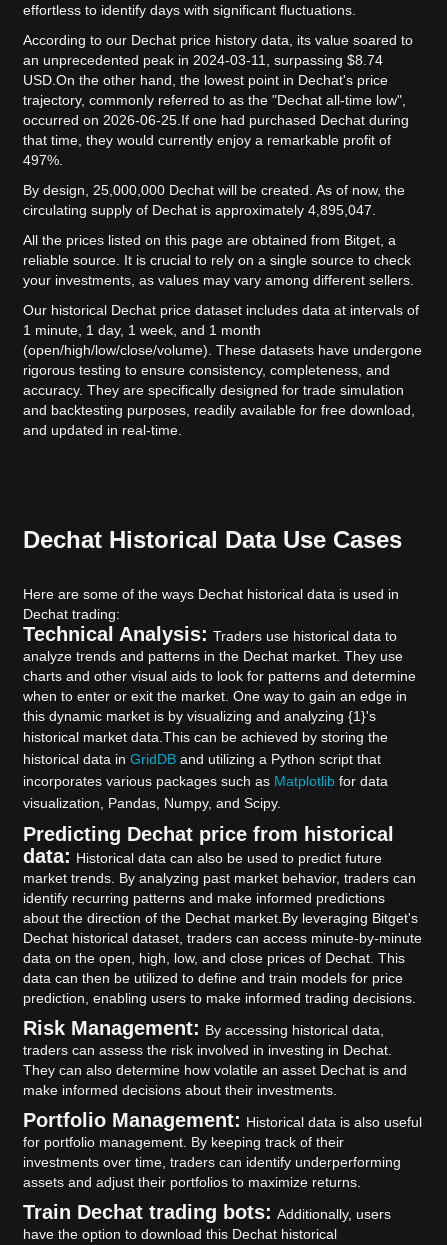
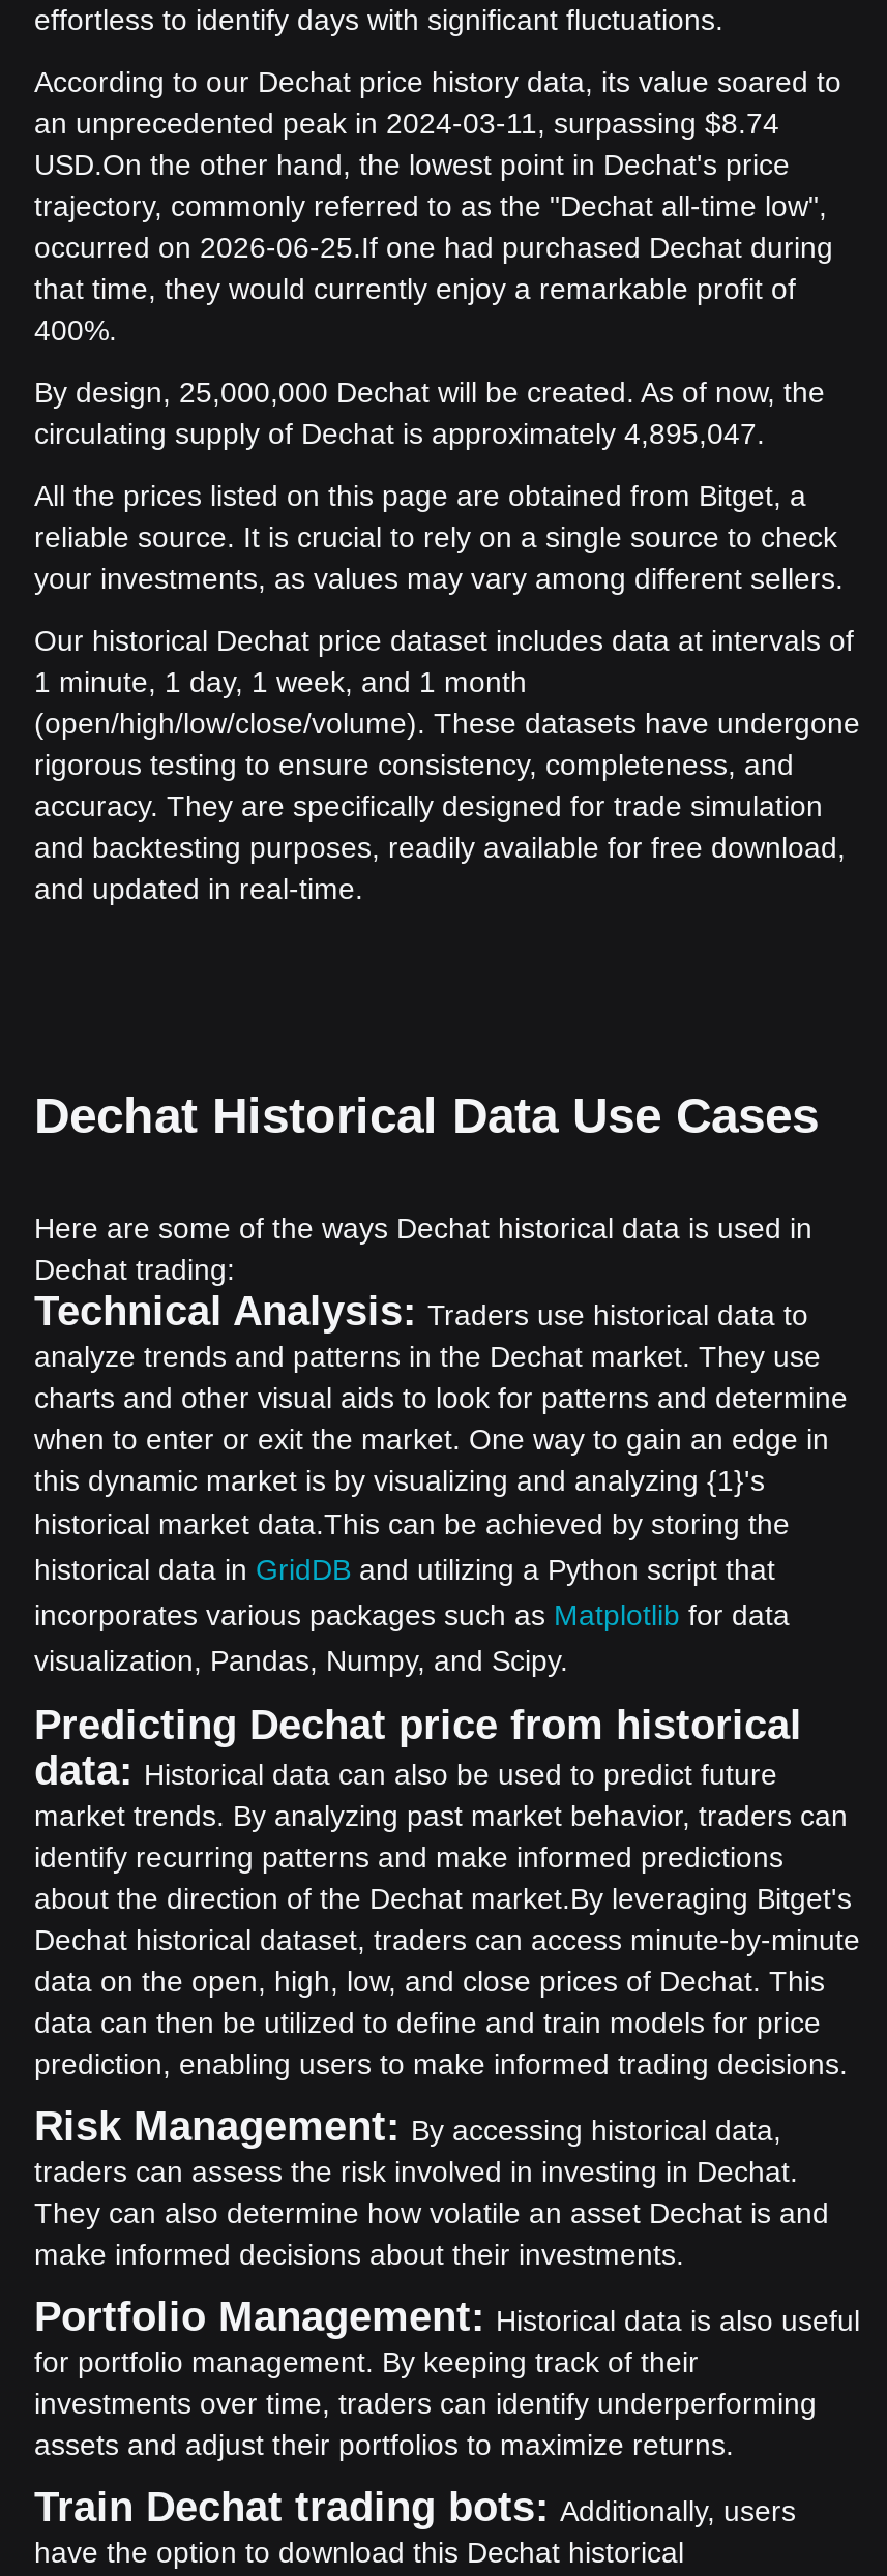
[23,152,63,168] 497%. -> [34,314,117,347] 400%.

